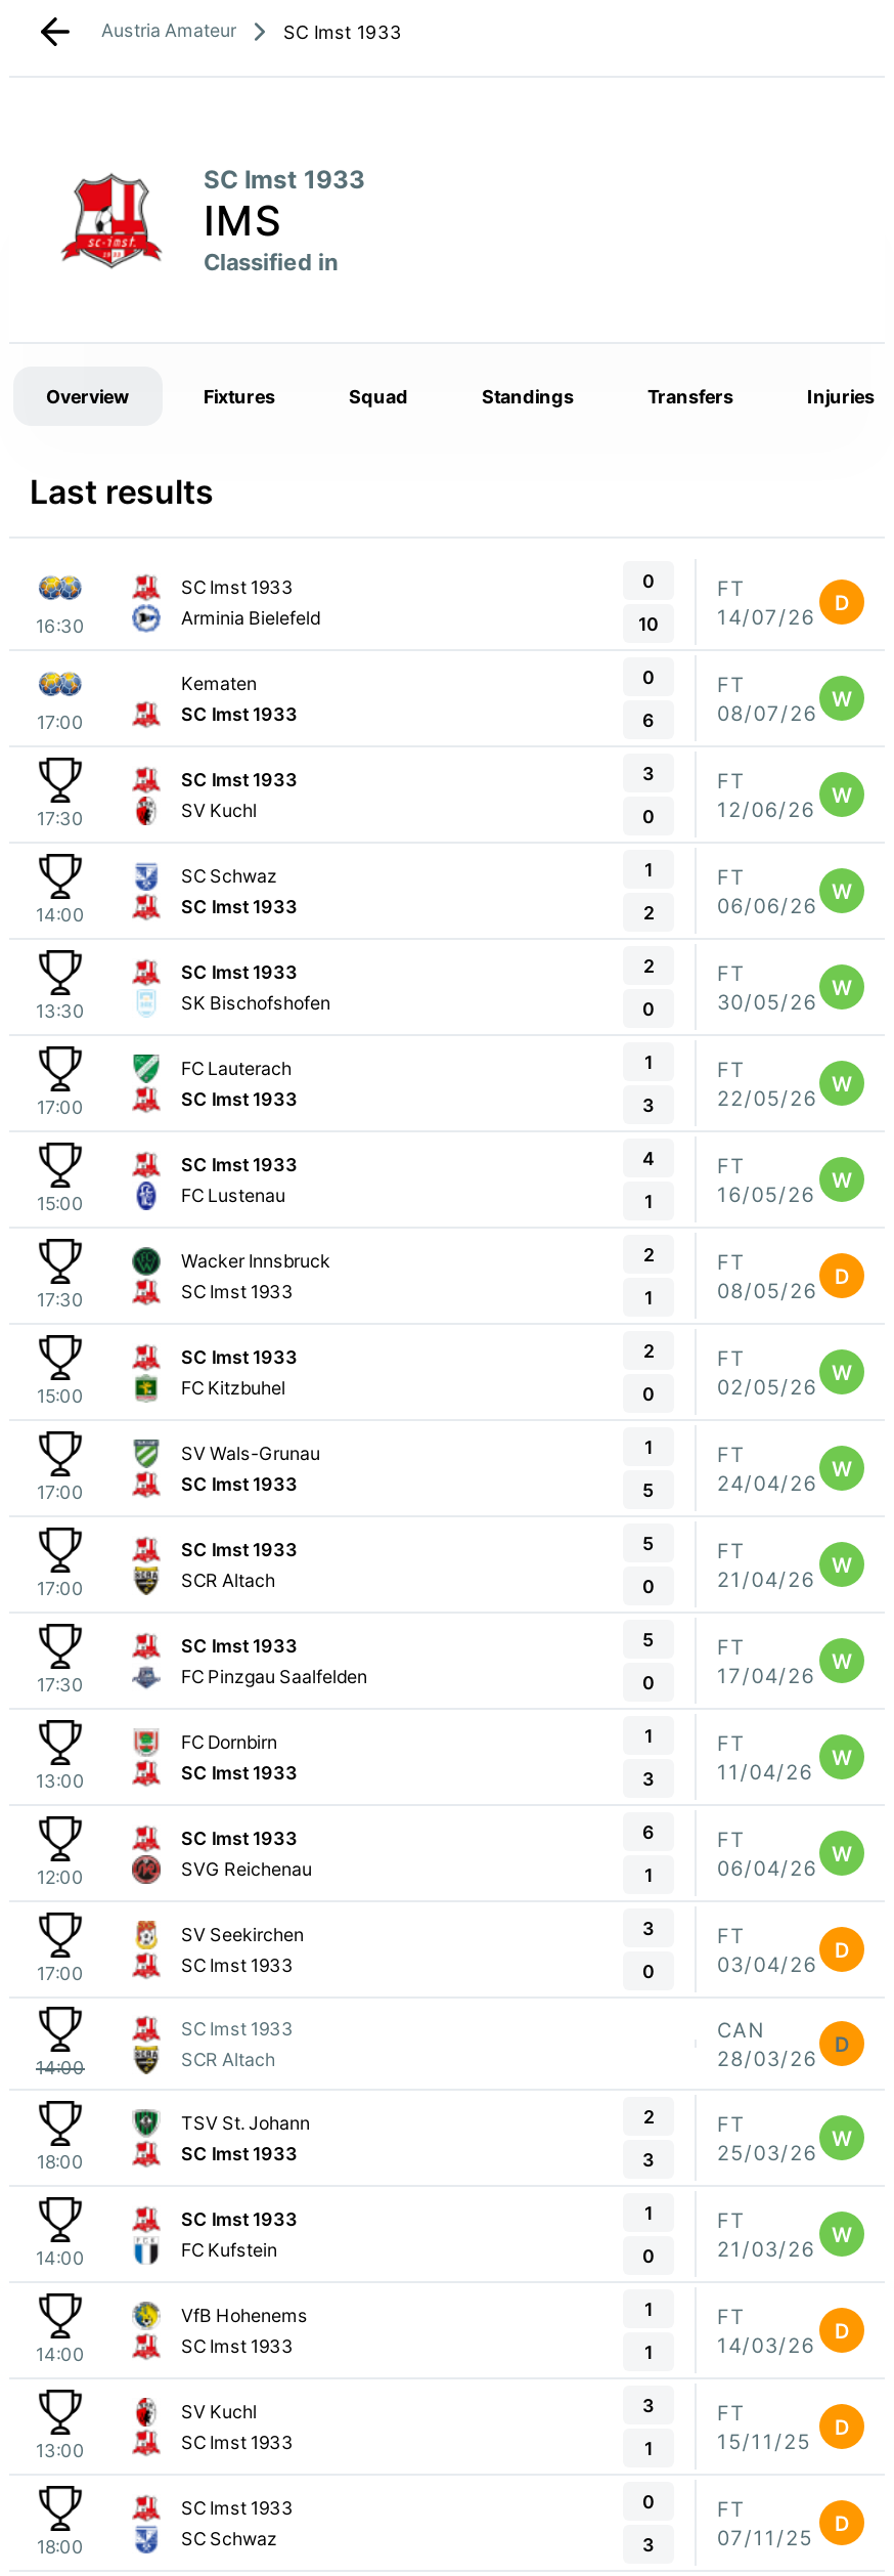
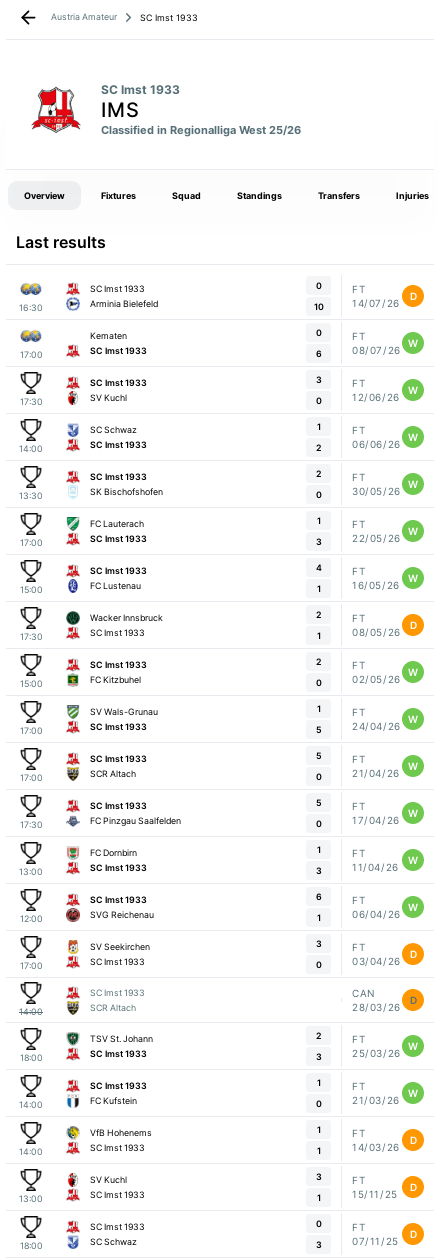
[204,248,339,276] Classified in -> [101,123,301,137] Classified in Regionalliga West 25/26

